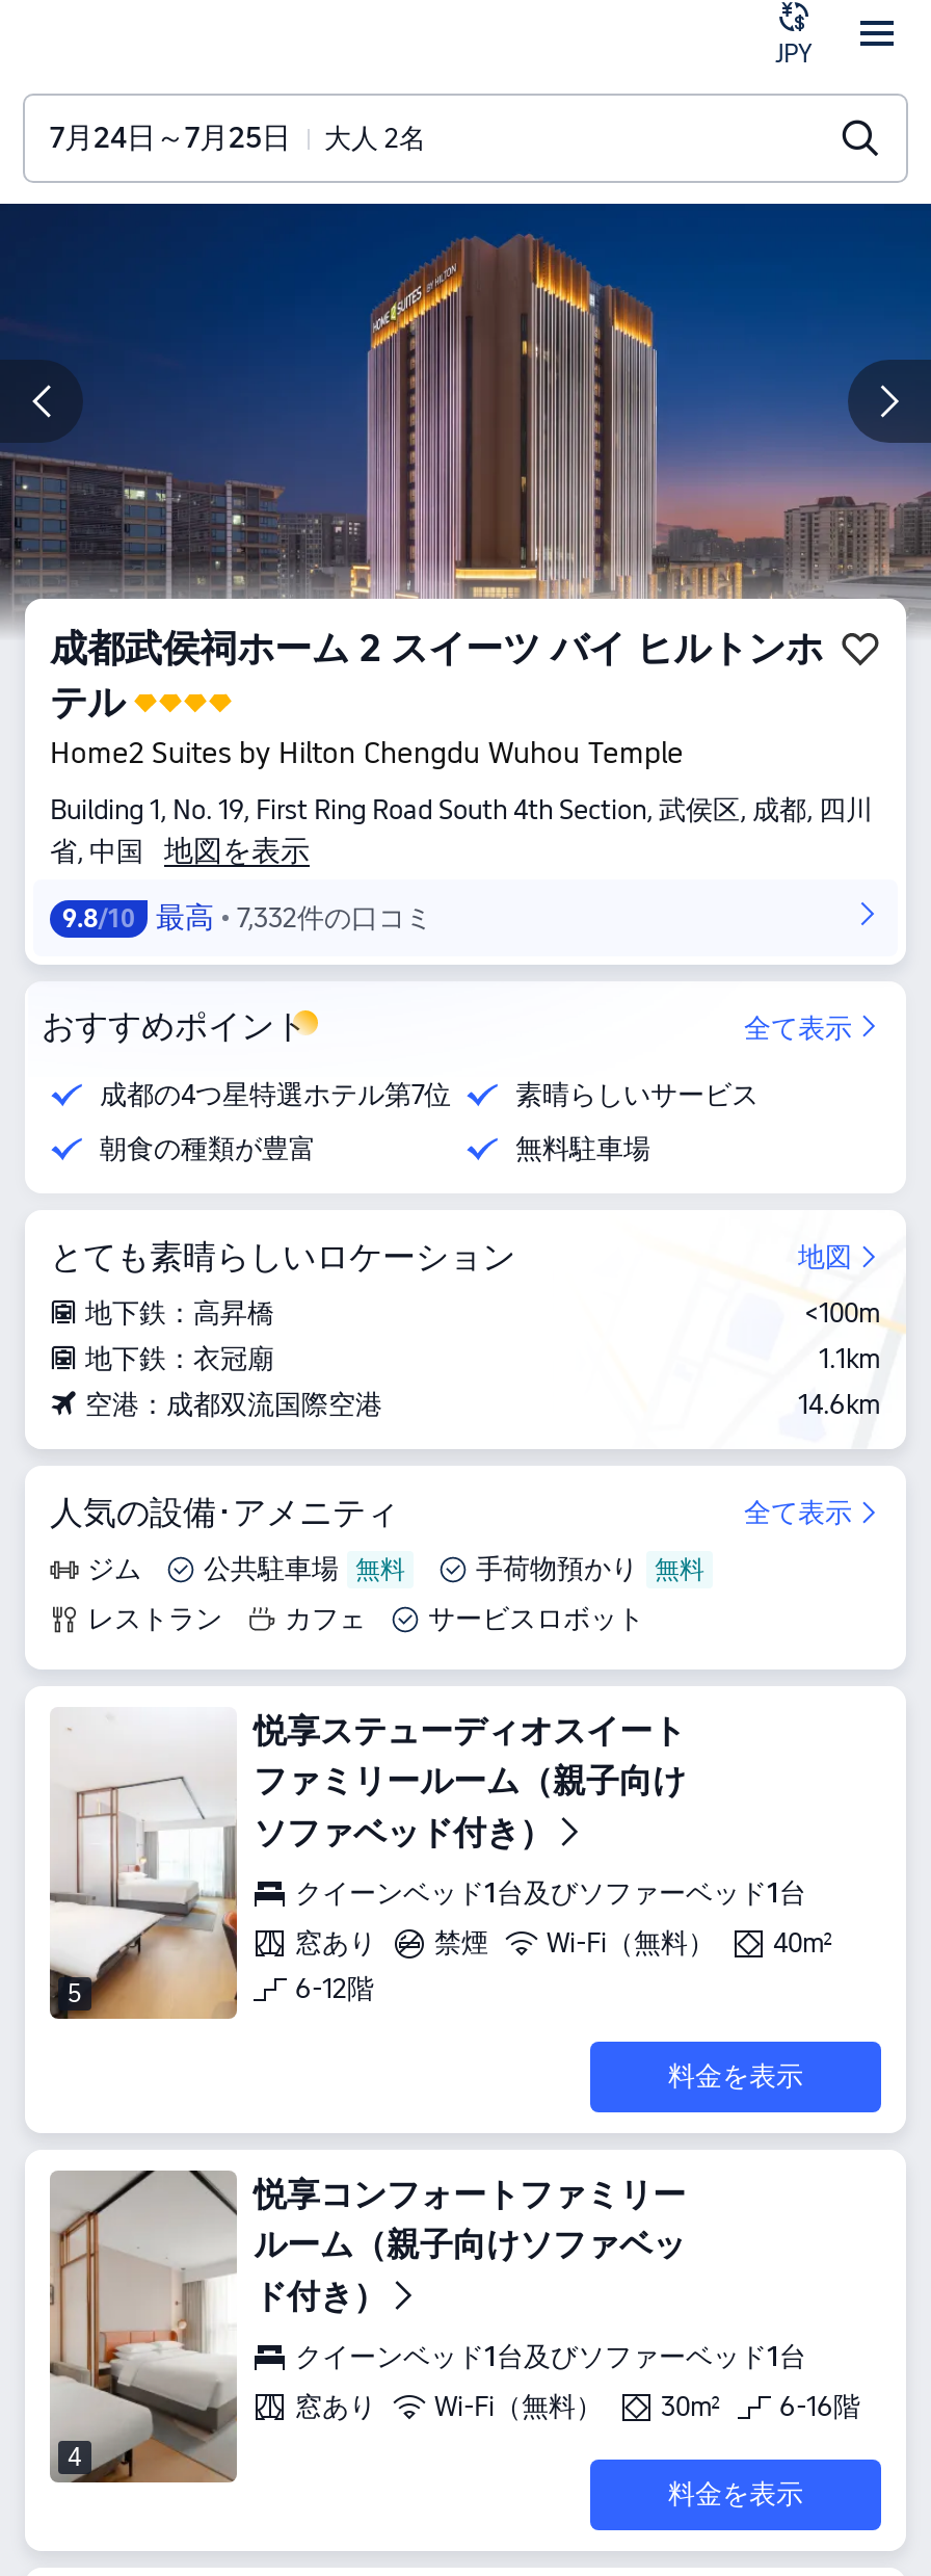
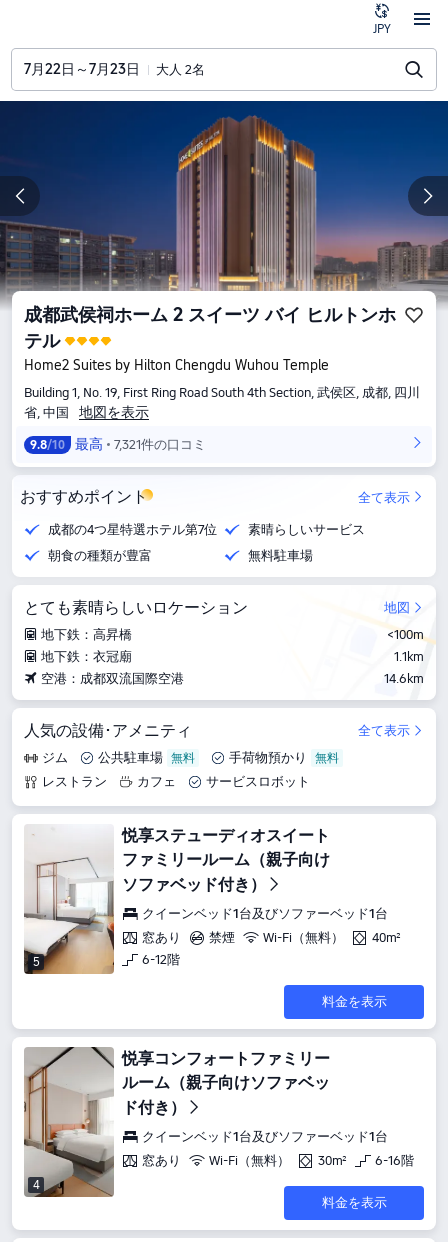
[50,121,426,154] 7月24日～7月25日 大人 2名 -> [24,61,205,77] 7月22日～7月23日 大人 2名
[62,900,432,934] 9.8/10 最高 7,332件の口コミ -> [30,436,206,452] 9.8/10 最高 7,321件の口コミ

